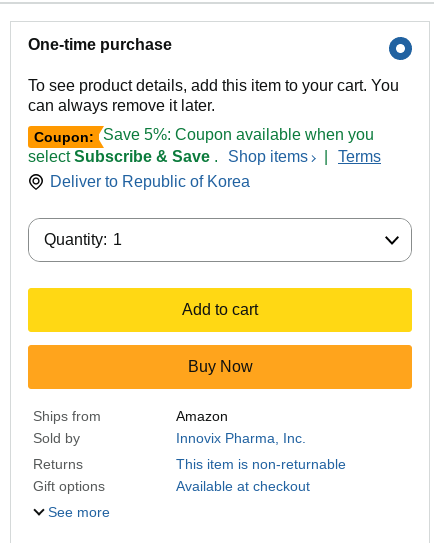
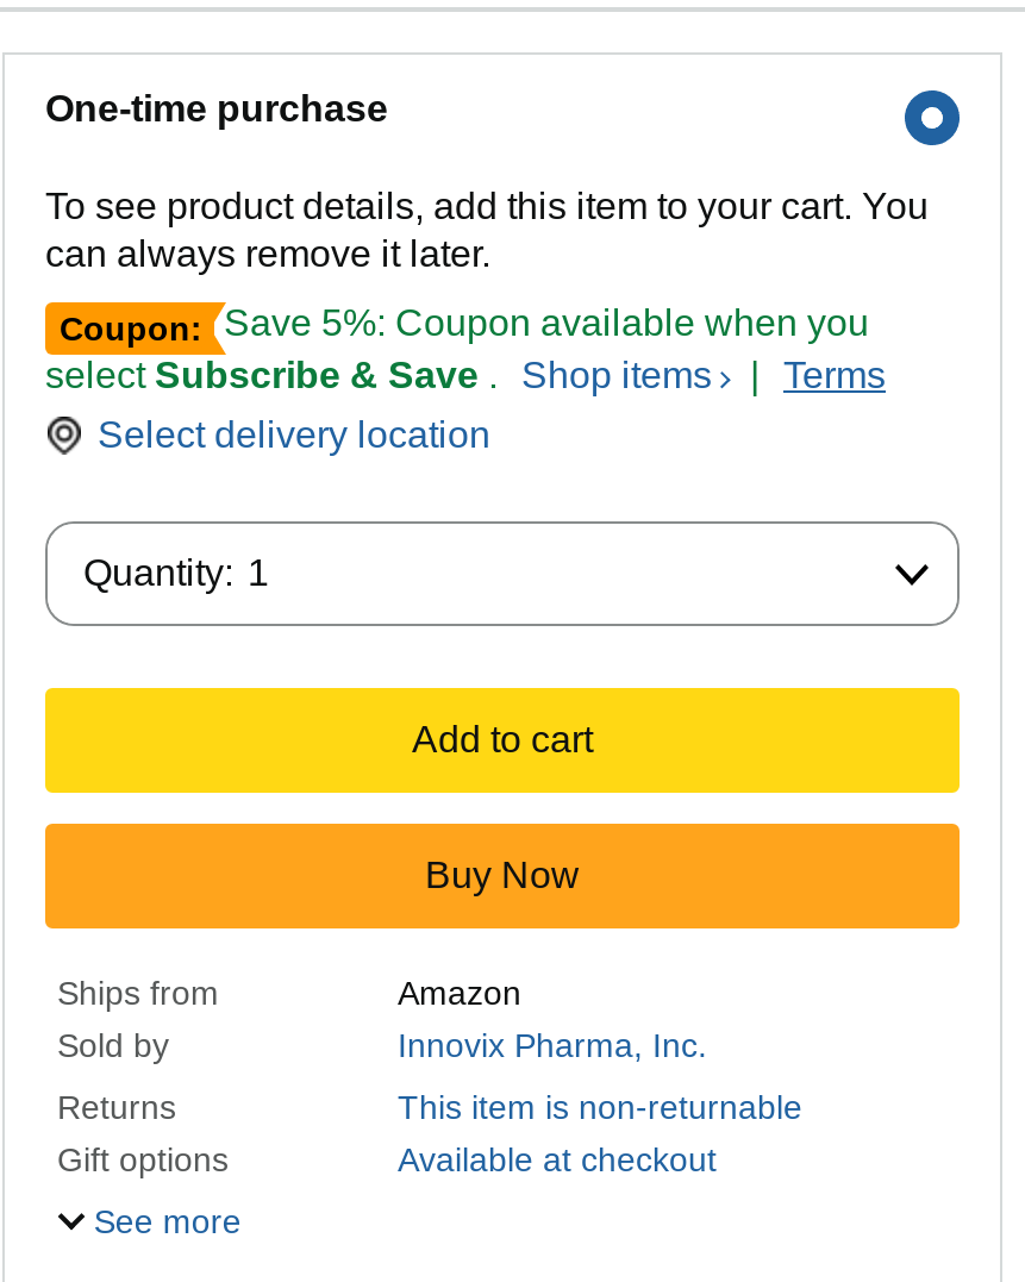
[50,173,250,190] Deliver to Republic of Korea -> [98,414,490,455] Select delivery location

